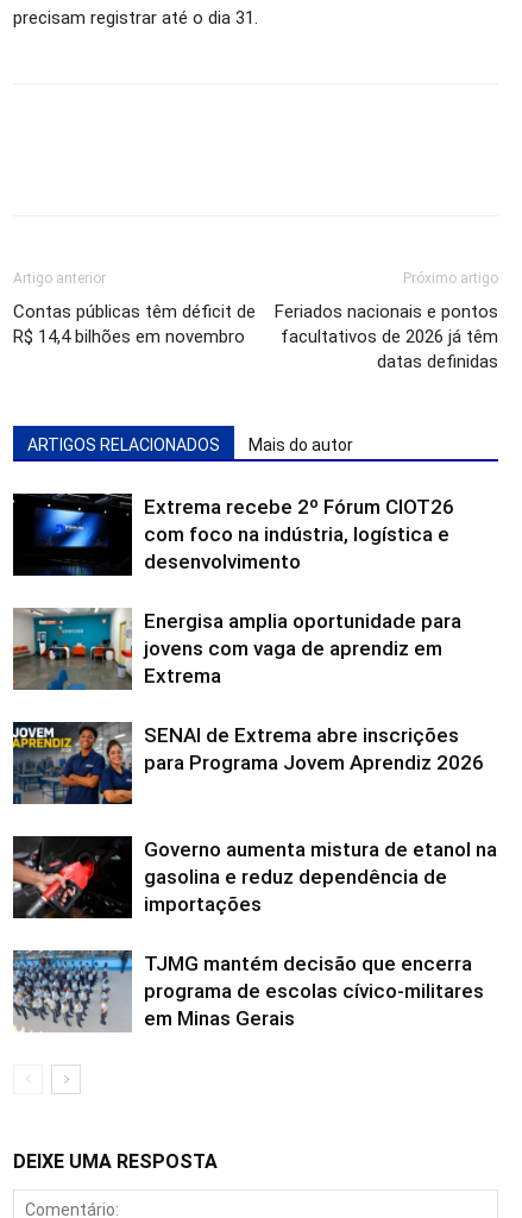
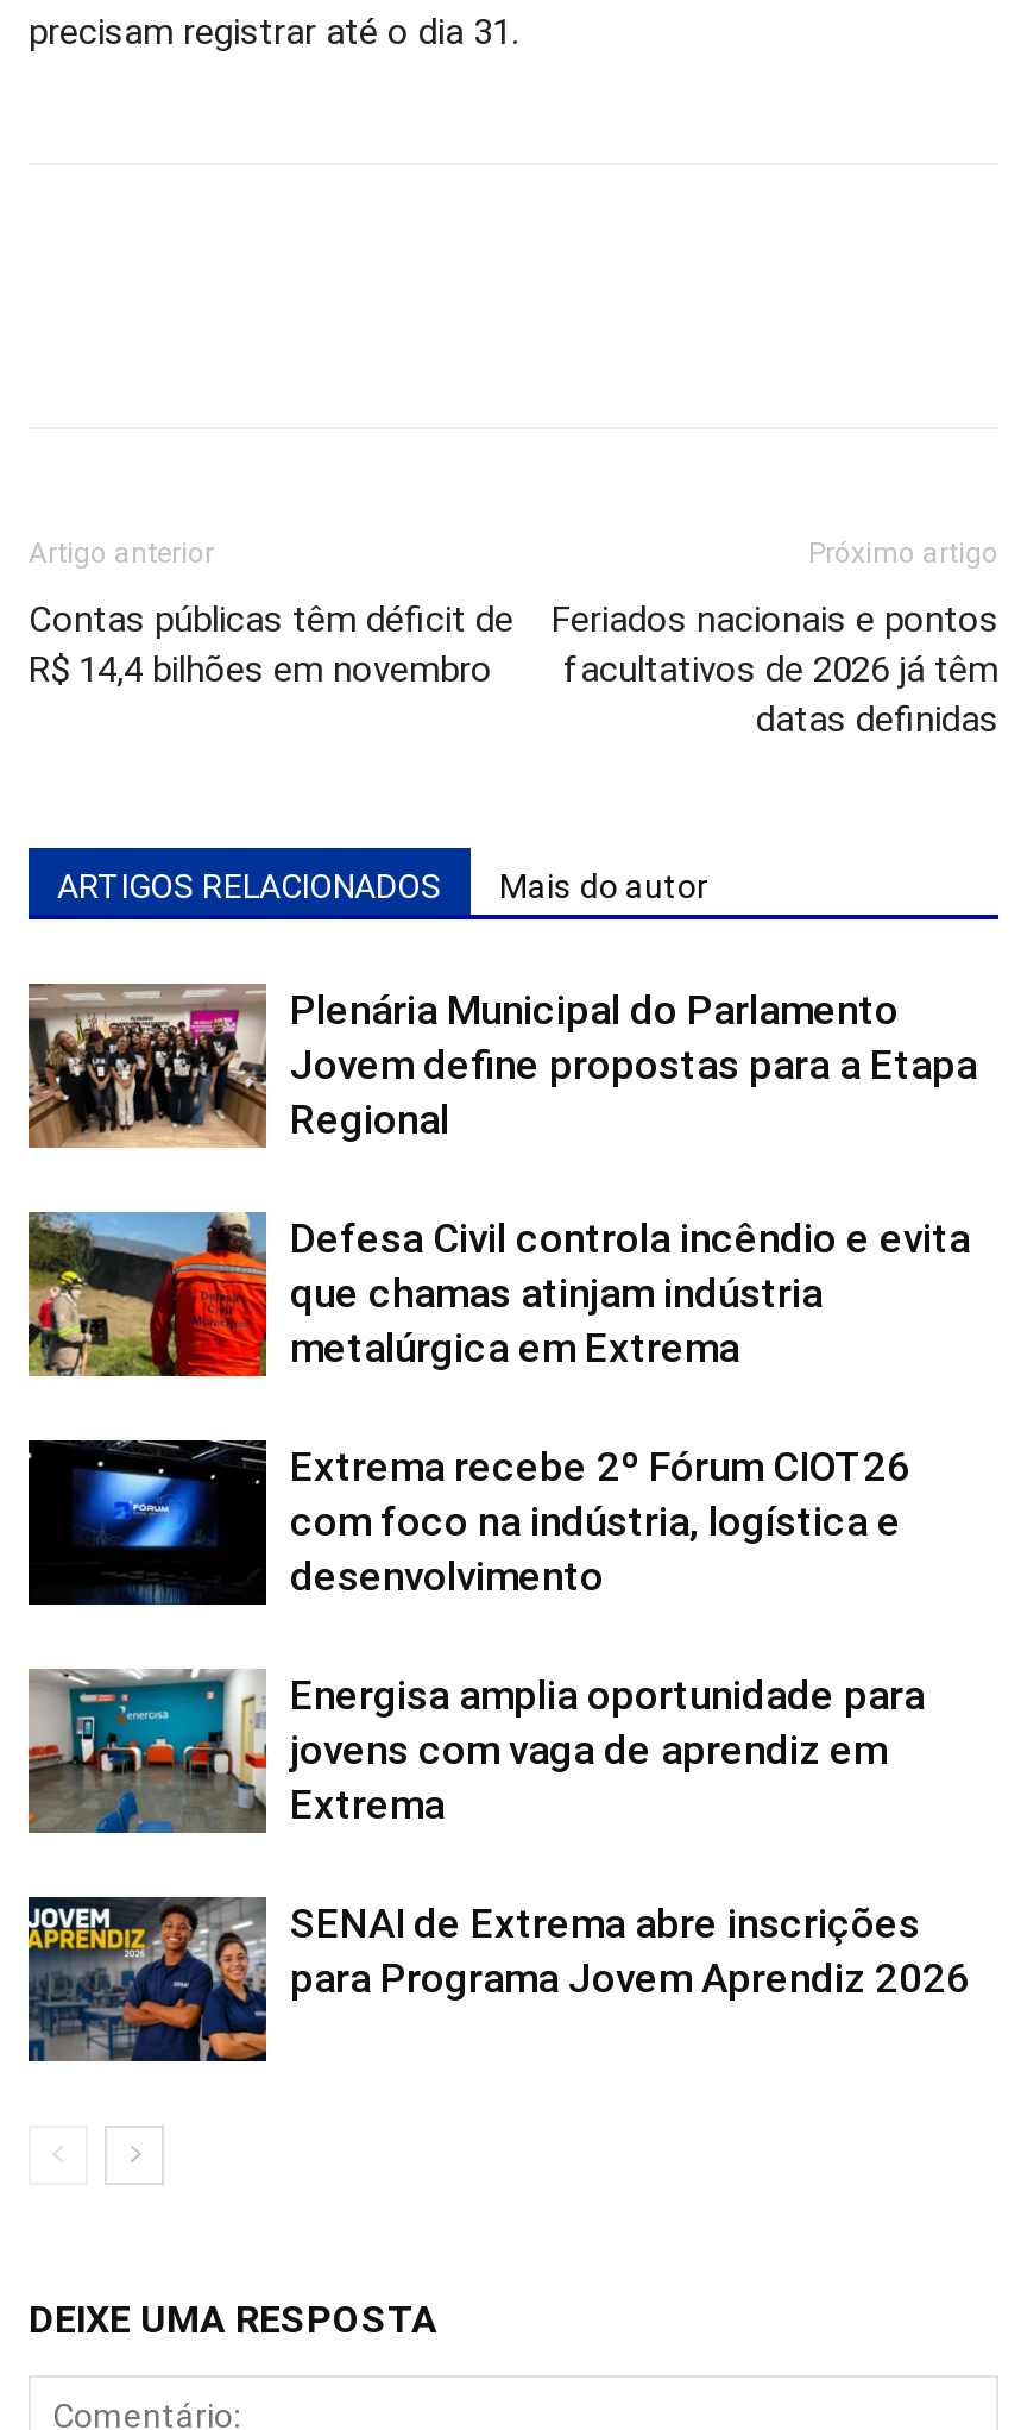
none -> [26,981,977,1371] [image] | Plenária Municipal do Parlamento | Jovem define propostas para a Etapa | Regional | Defesa Civil controla incêndio e evita | que chamas atinjam indústria | metalúrgica em Extrema
none -> [29,1212,257,1379] [image]
moved [33,491,484,774] -> [69,1436,970,2002]: [image] | Extrema recebe 2º Fórum CIOT26 | com foco na indústria, logística e | ... | SENAI de Extrema abre inscrições | para Programa Jovem Aprendiz 2026
[12,835,497,1030] [image] | Governo aumenta mistura de etanol na | gasolina e reduz dependência de | importações | TJMG mantém decisão que encerra | programa de escolas cívico-militares | em Minas Gerais -> none
[12,949,127,1032] [image] -> none

